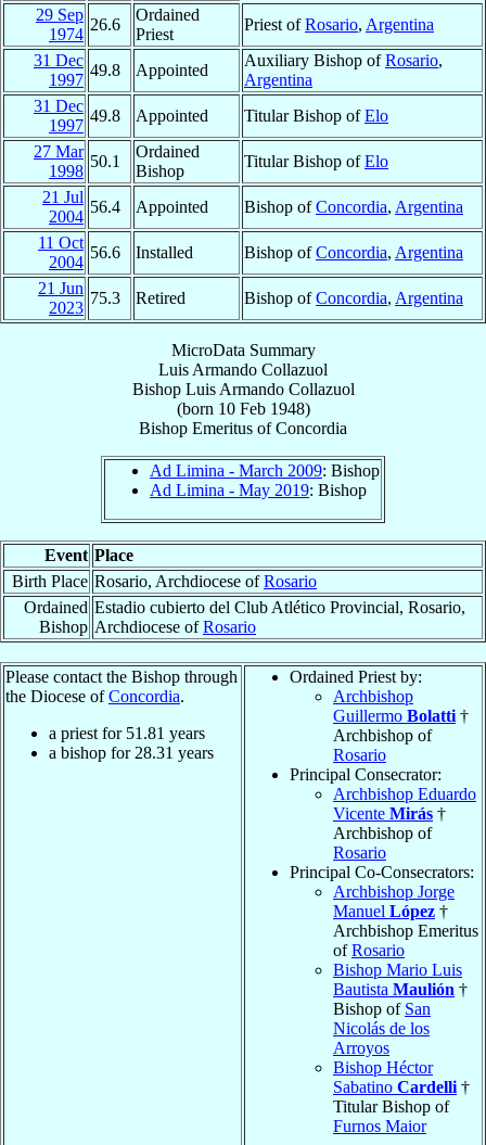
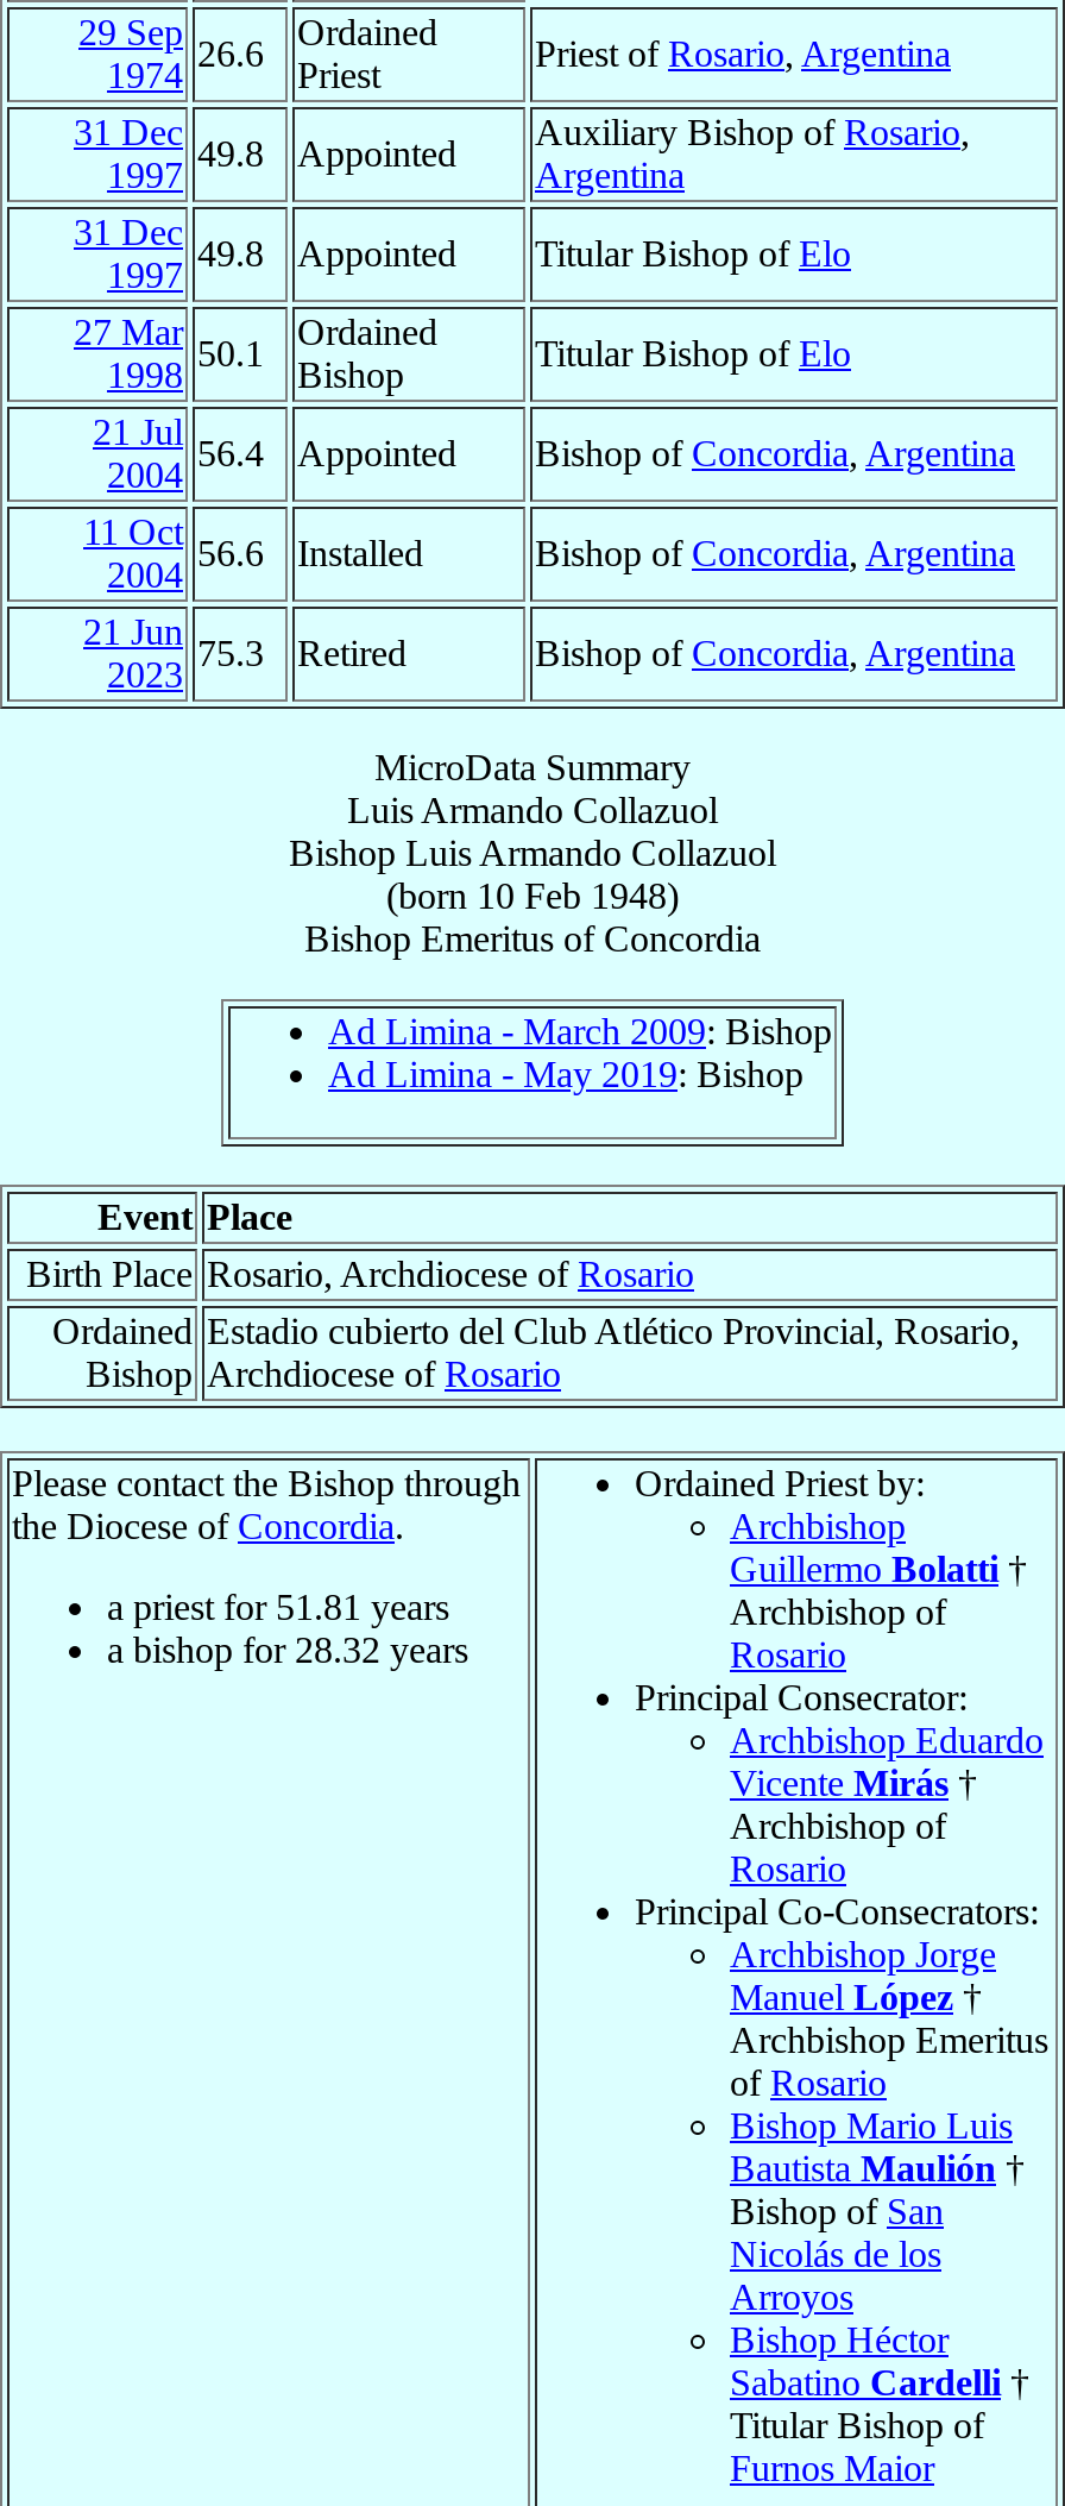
[49,743,214,762] a bishop for 28.31 years -> [107,1629,468,1670] a bishop for 28.32 years

